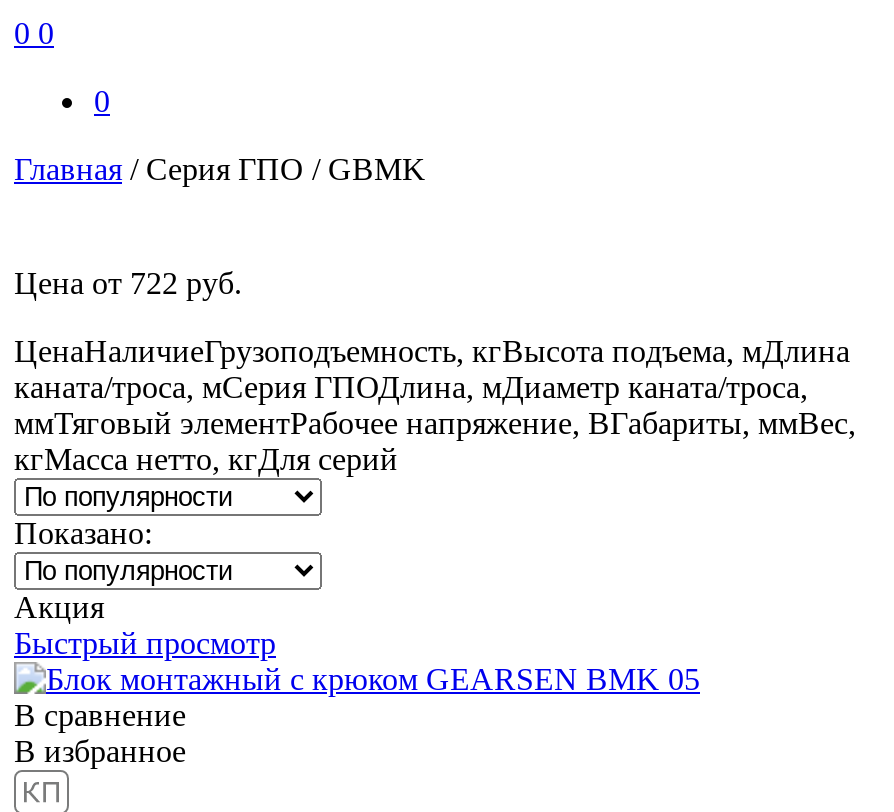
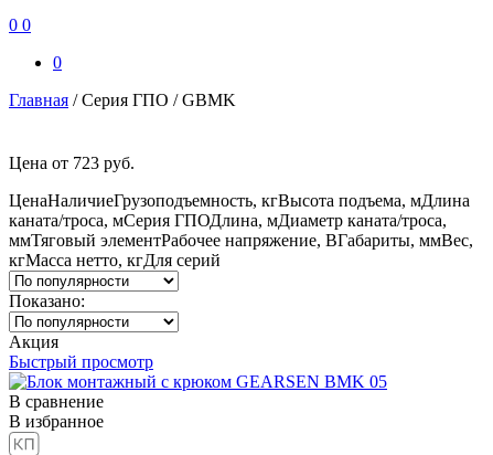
[14,267,242,301] Цена от 722 руб. -> [9,154,135,173] Цена от 723 руб.

